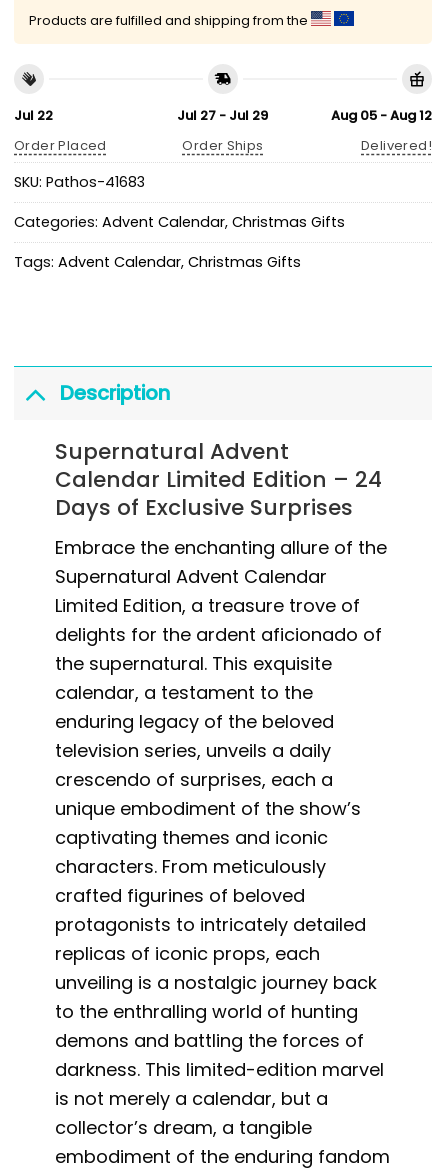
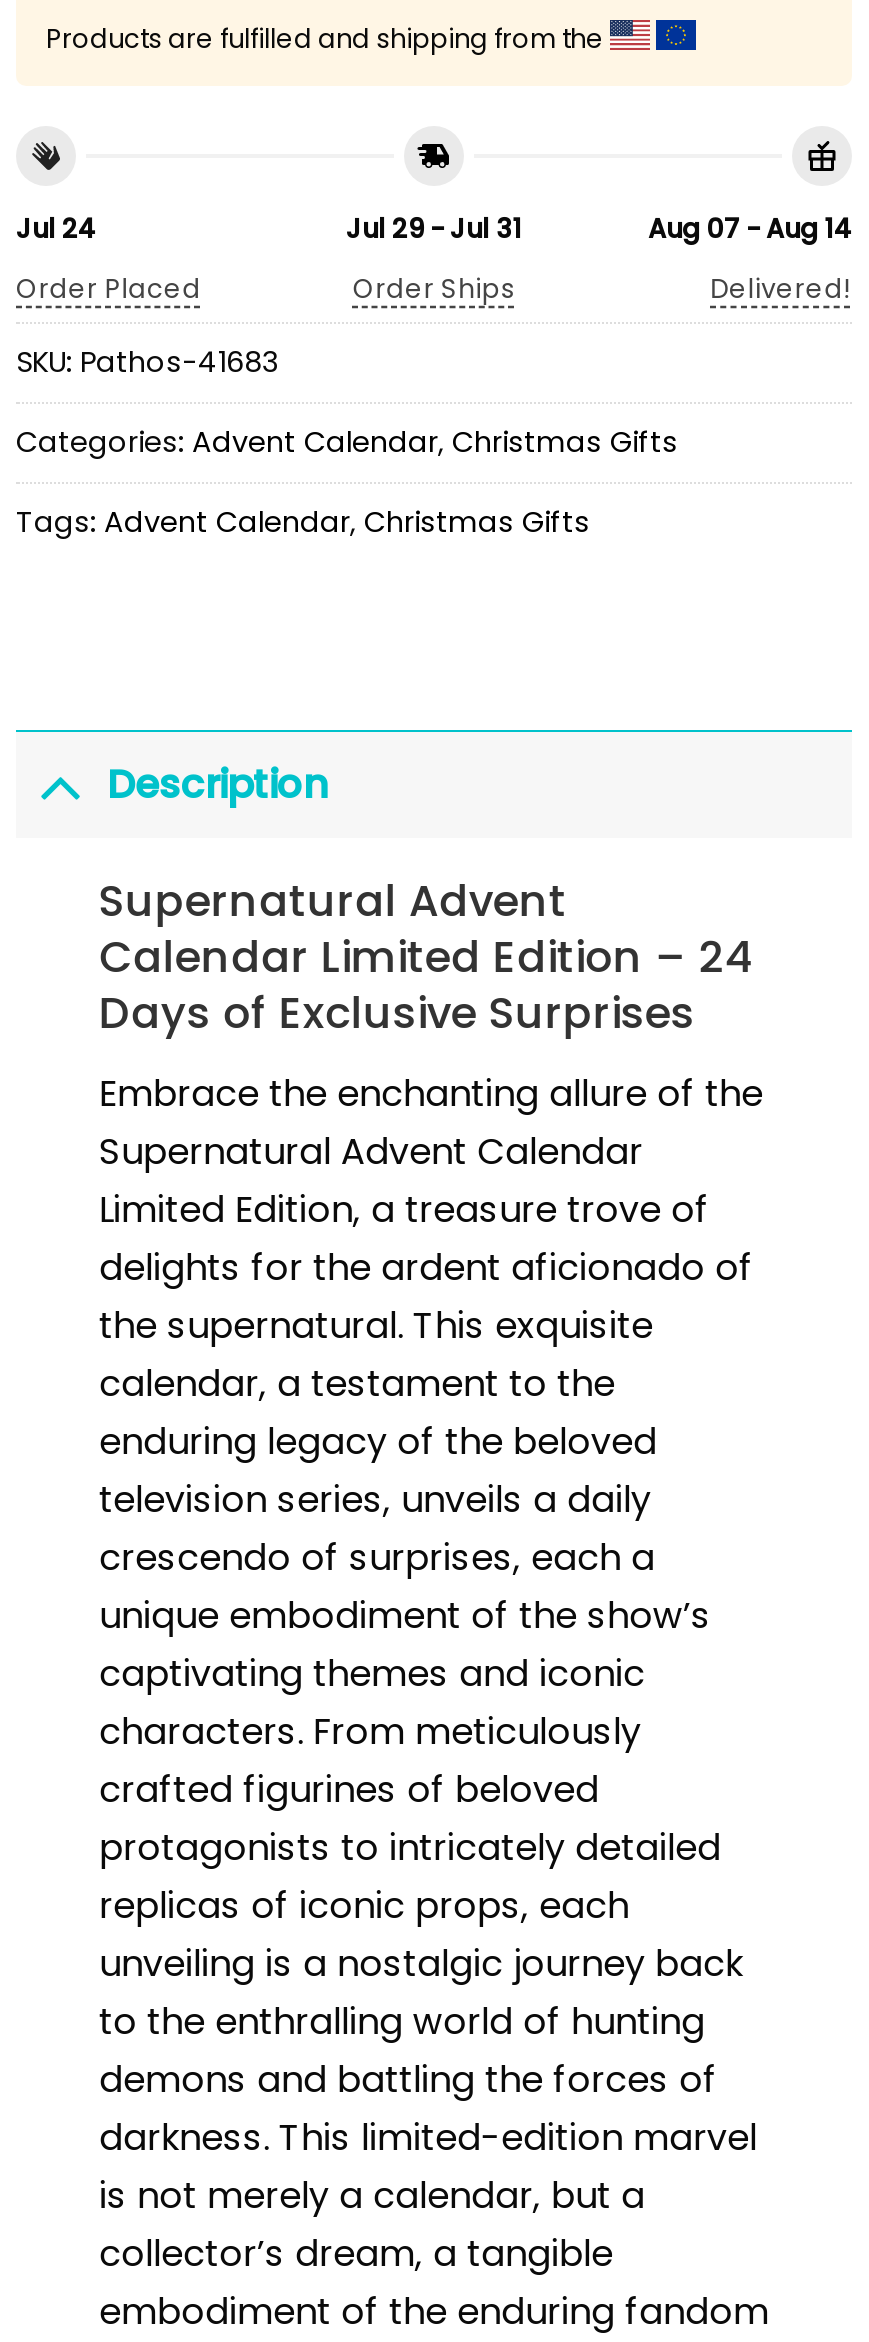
[14,106,53,125] Jul 22 -> [16,209,96,247] Jul 24
[177,106,268,125] Jul 27 - Jul 29 -> [346,209,522,247] Jul 29 - Jul 31
[331,106,432,125] Aug 05 - Aug 12 -> [648,209,852,247] Aug 07 - Aug 14

